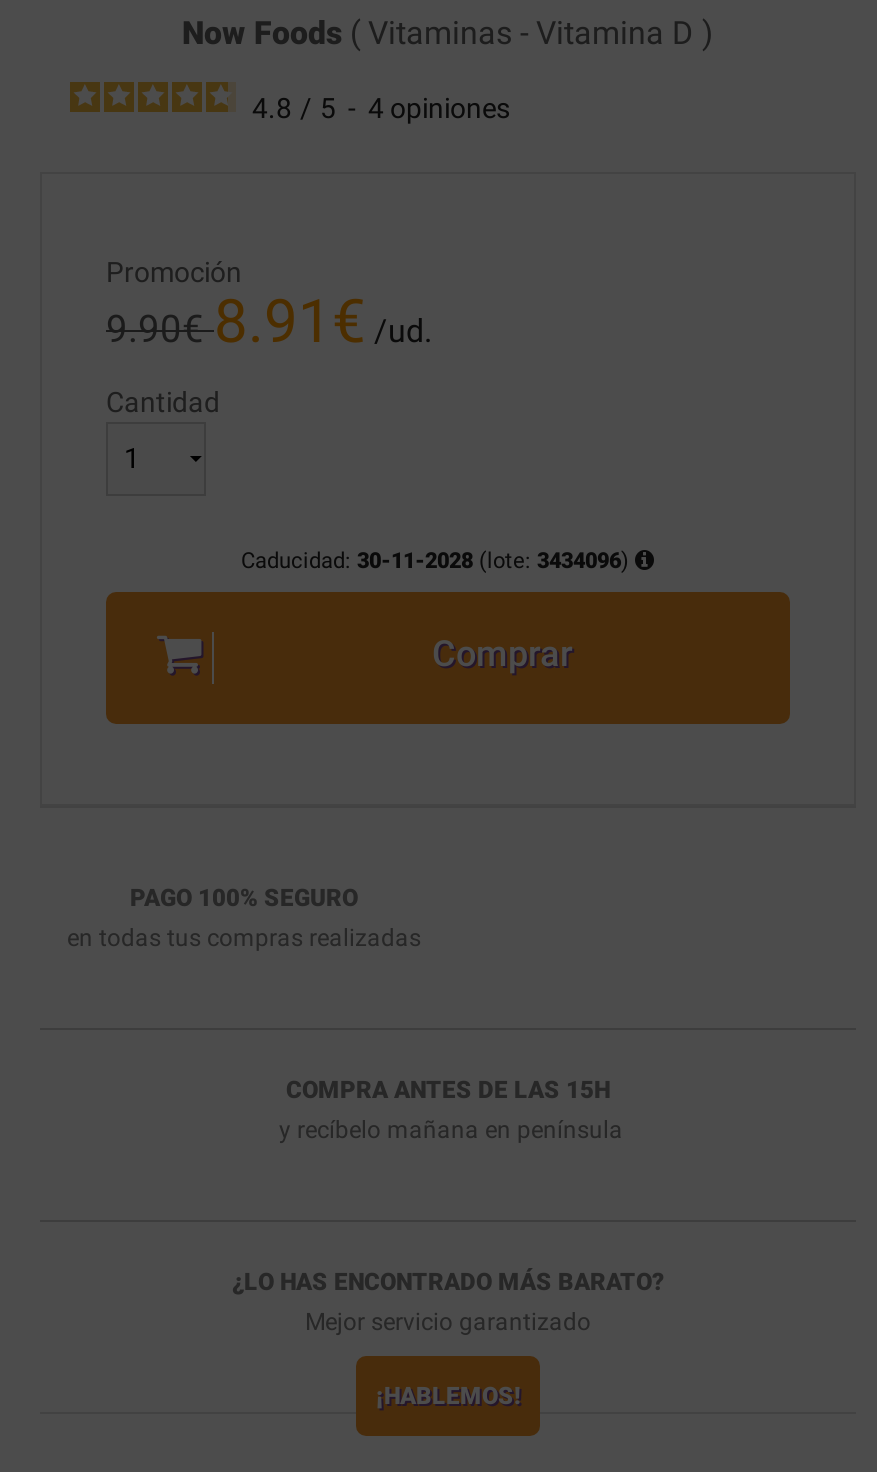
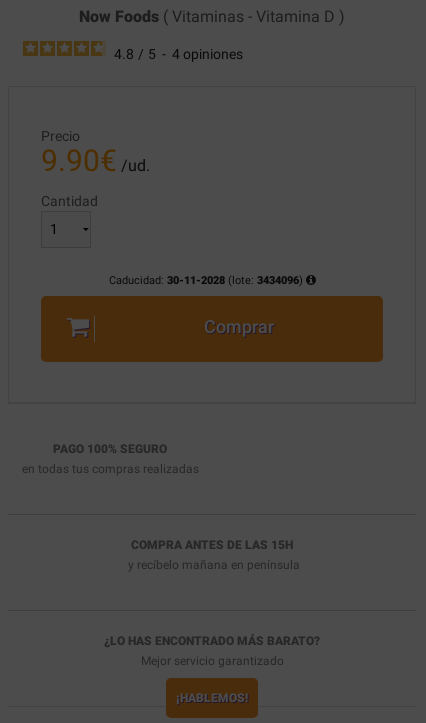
[106,256,432,356] Promoción | 9.90€ 8.91 € /ud. -> [41,128,150,178] Precio | 9.90€ /ud.

